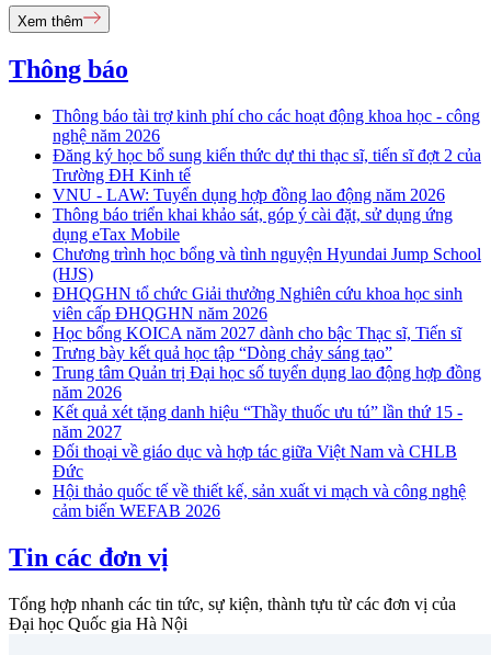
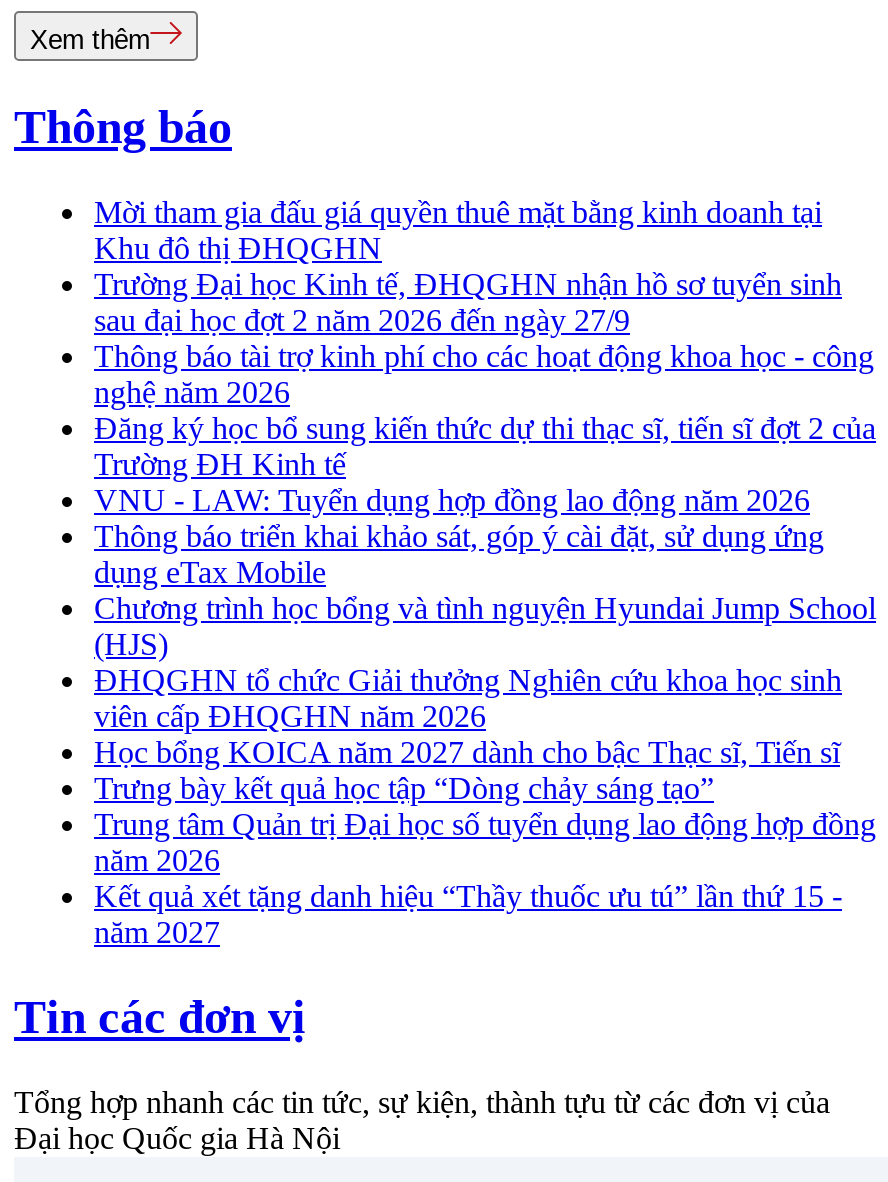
none -> [94,195,842,337] Mời tham gia đấu giá quyền thuê mặt bằng kinh doanh tại | Khu đô thị ĐHQGHN | Trường Đại học Kinh tế, ĐHQGHN nhận hồ sơ tuyển sinh | sau đại học đợt 2 năm 2026 đến ngày 27/9
moved [53,107,481,441] -> [94,339,876,949]: Thông báo tài trợ kinh phí cho các hoạt động khoa học - công | nghệ năm 2026 | Đăng ký học bổ sung kiến thức dự thi thạc sĩ, tiến sĩ đợt 2 của | ... | Kết quả xét tặng danh hiệu “Thầy thuốc ưu tú” lần thứ 15 - | năm 2027
[53,442,466,520] Đối thoại về giáo dục và hợp tác giữa Việt Nam và CHLB | Đức | Hội thảo quốc tế về thiết kế, sản xuất vi mạch và công nghệ | cảm biến WEFAB 2026 -> none

